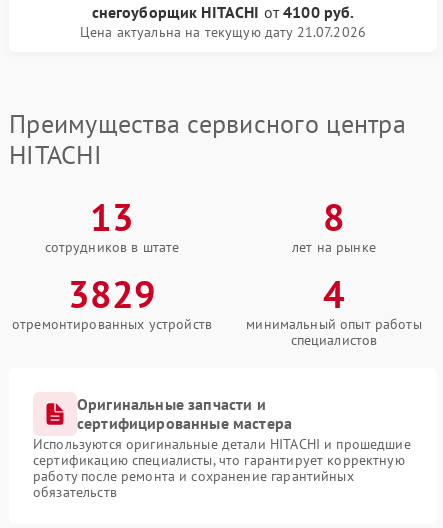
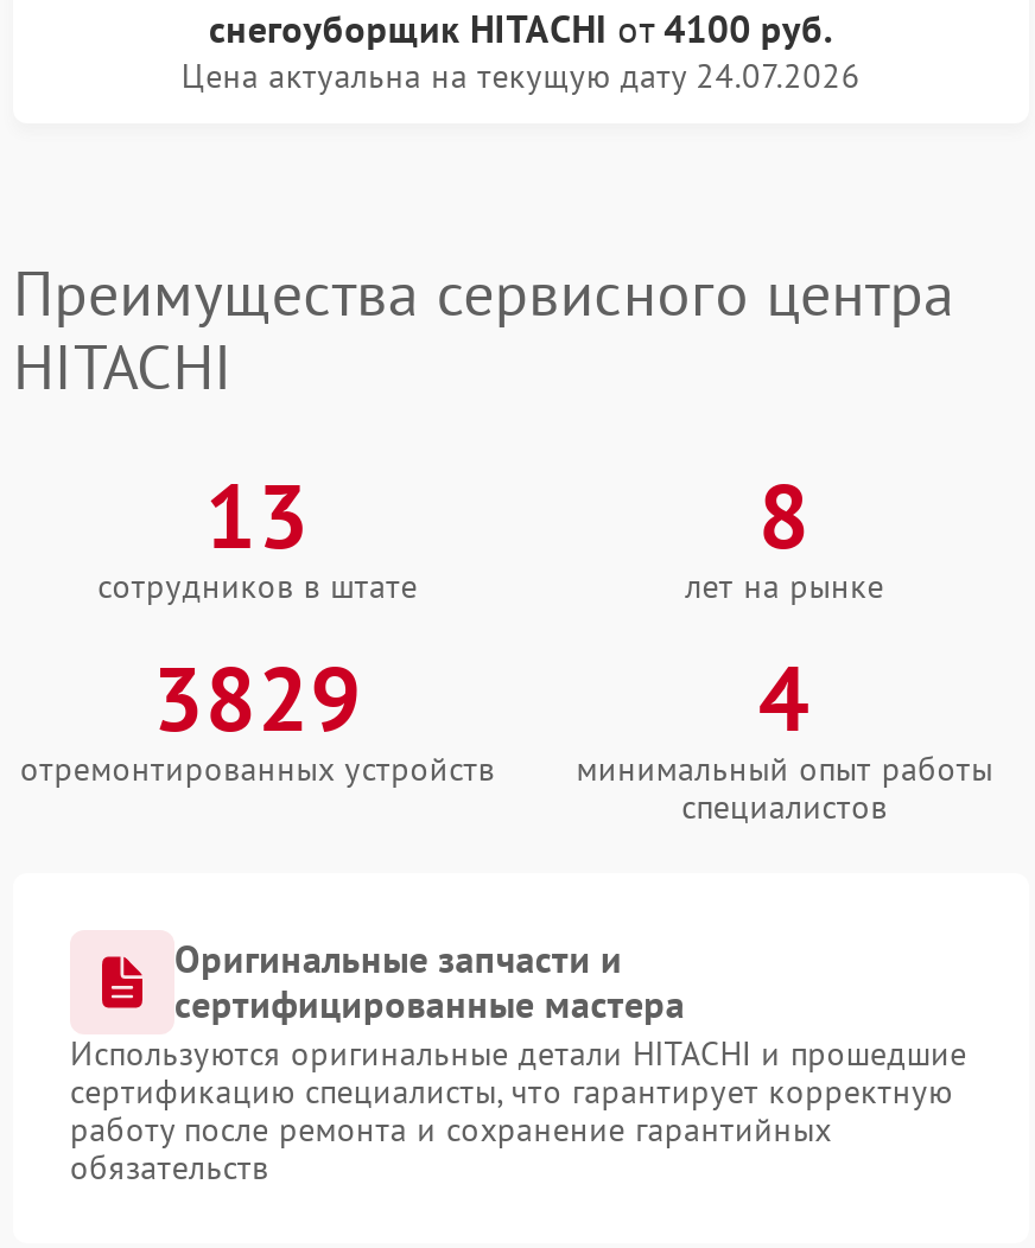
[80,23,366,41] Цена актуальна на текущую дату 21.07.2026 -> [181,56,861,98] Цена актуальна на текущую дату 24.07.2026

